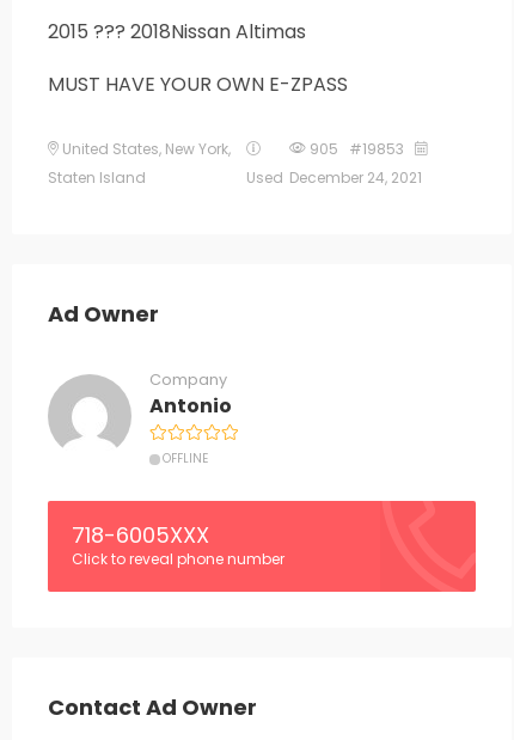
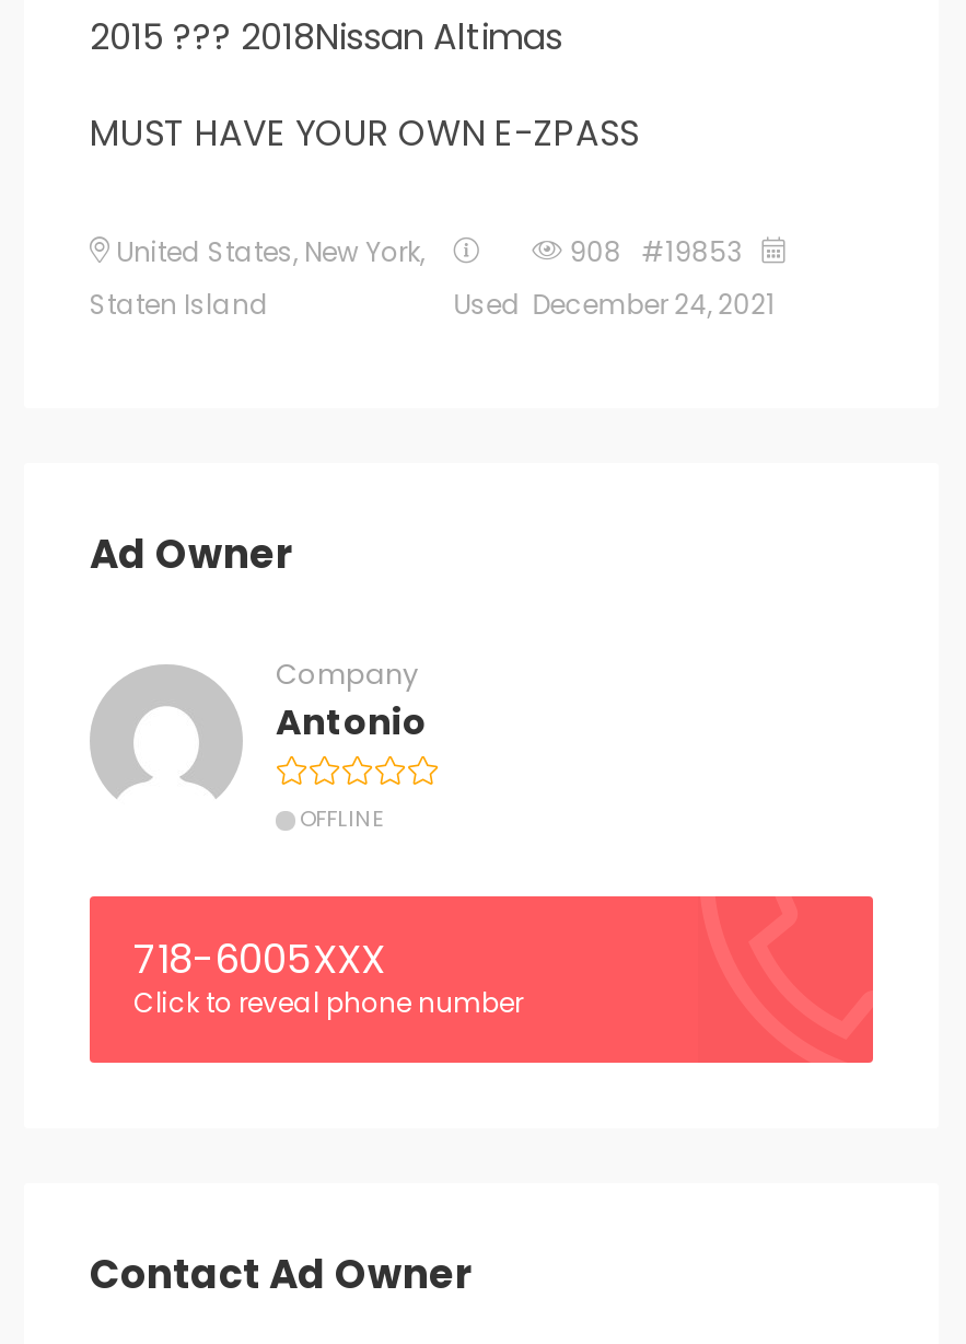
[306,139,415,159] 905 #19853 -> [563,233,762,270] 908 #19853

